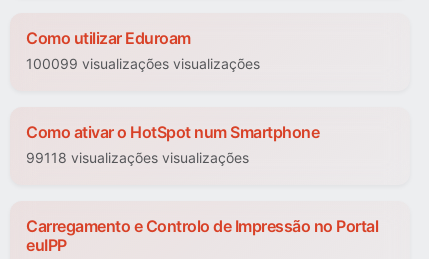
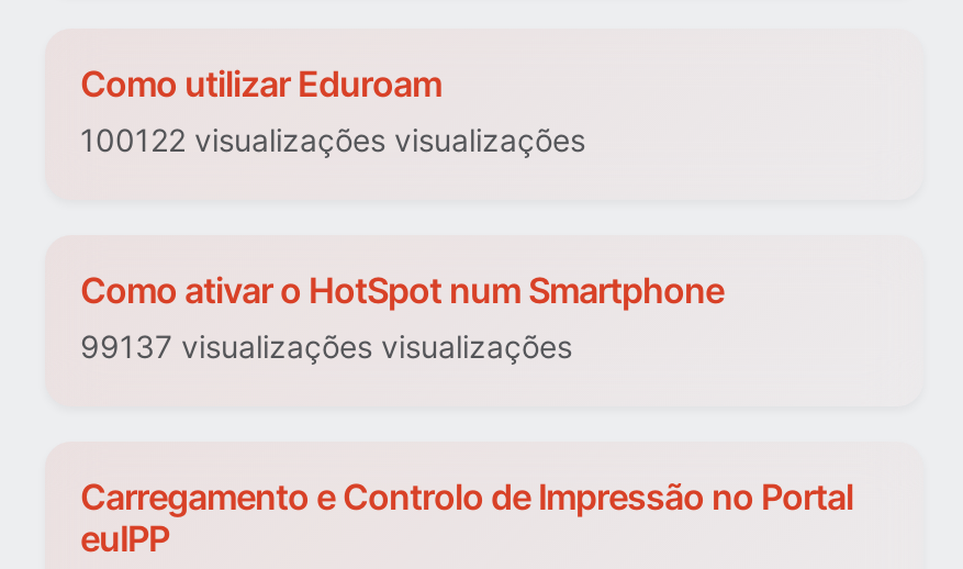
[26,55,260,72] 100099 visualizações visualizações -> [80,122,585,159] 100122 visualizações visualizações
[26,149,249,166] 99118 visualizações visualizações -> [80,328,572,366] 99137 visualizações visualizações

